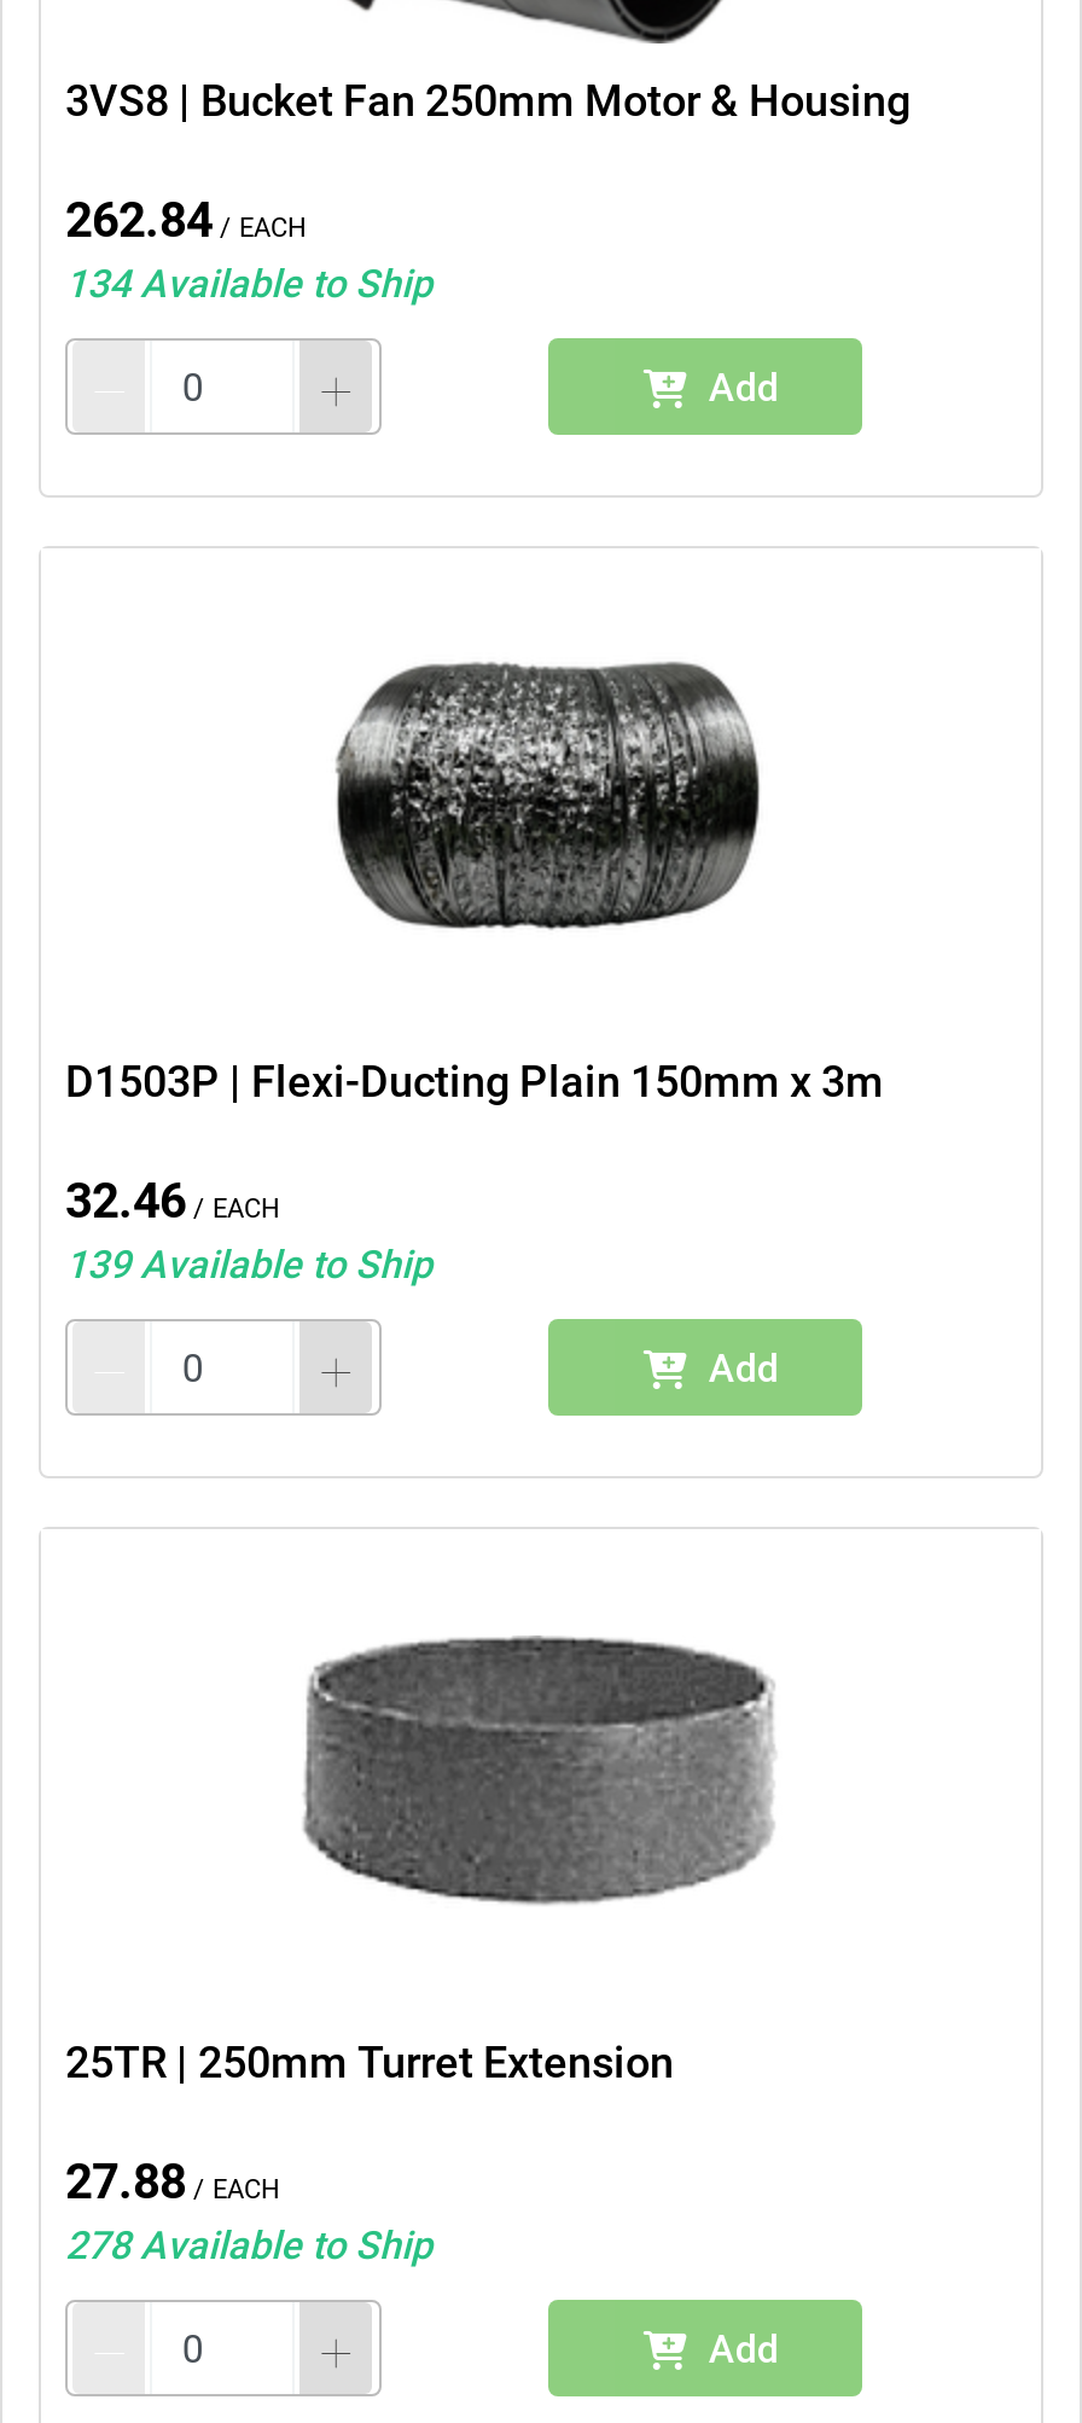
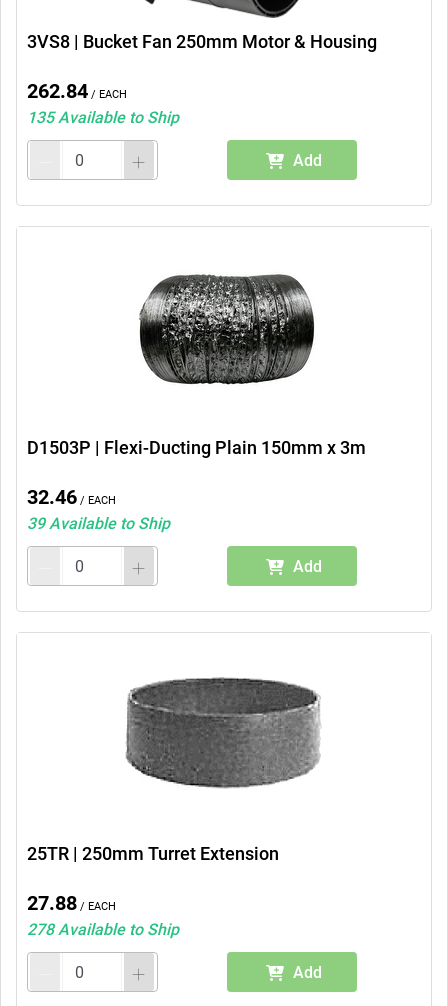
[65,261,432,307] 134 Available to Ship -> [27,108,179,127] 135 Available to Ship
[65,1242,432,1288] 139 Available to Ship -> [27,514,170,533] 39 Available to Ship

